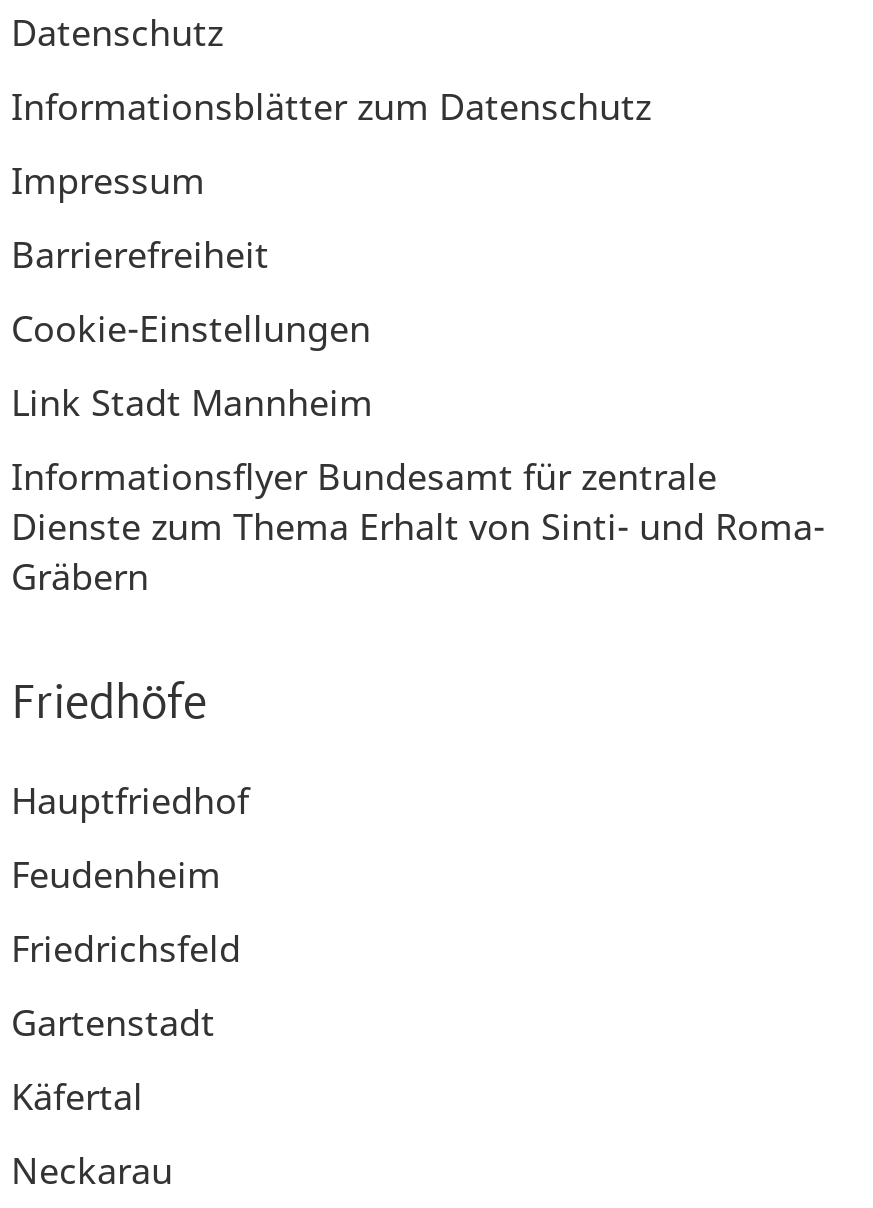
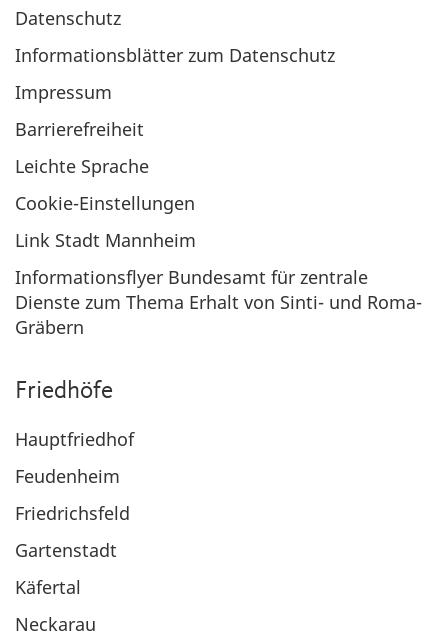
none -> [15,154,149,178] Leichte Sprache

